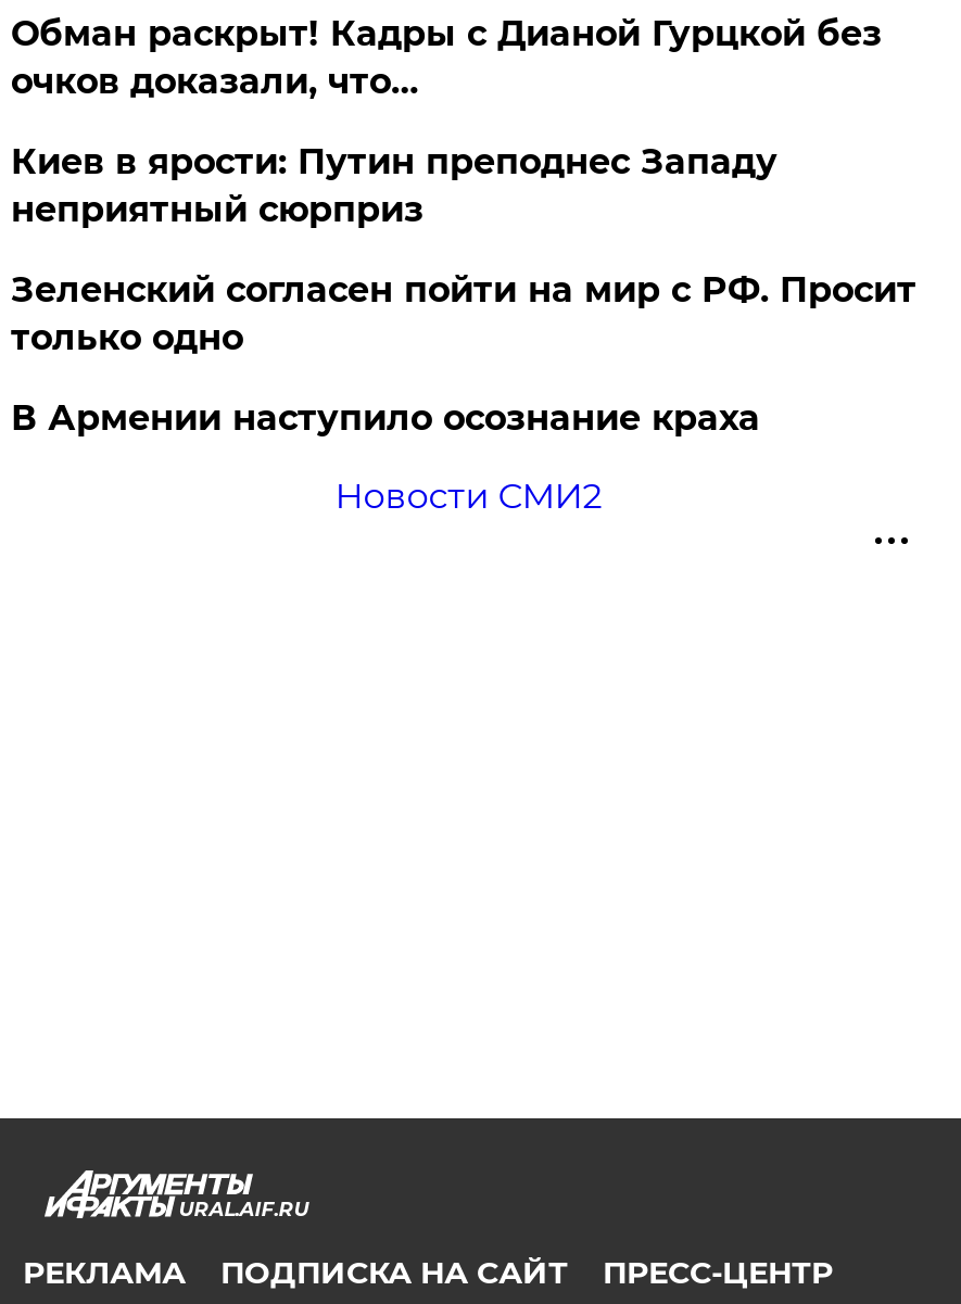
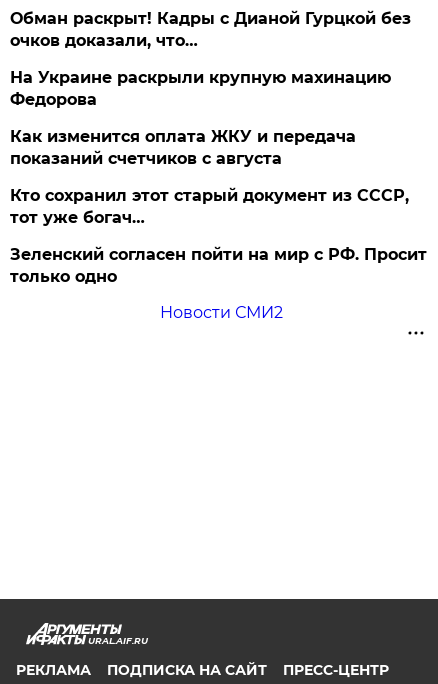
[11,142,777,231] Киев в ярости: Путин преподнес Западу | неприятный сюрприз -> [10,68,409,227] На Украине раскрыли крупную махинацию | Федорова | Как изменится оплата ЖКУ и передача | показаний счетчиков с августа | Кто сохранил этот старый документ из СССР, | тот уже богач…
moved [11,270,916,359] -> [10,245,427,286]: Зеленский согласен пойти на мир с РФ. Просит | только одно
[11,398,760,439] В Армении наступило осознание краха -> none

